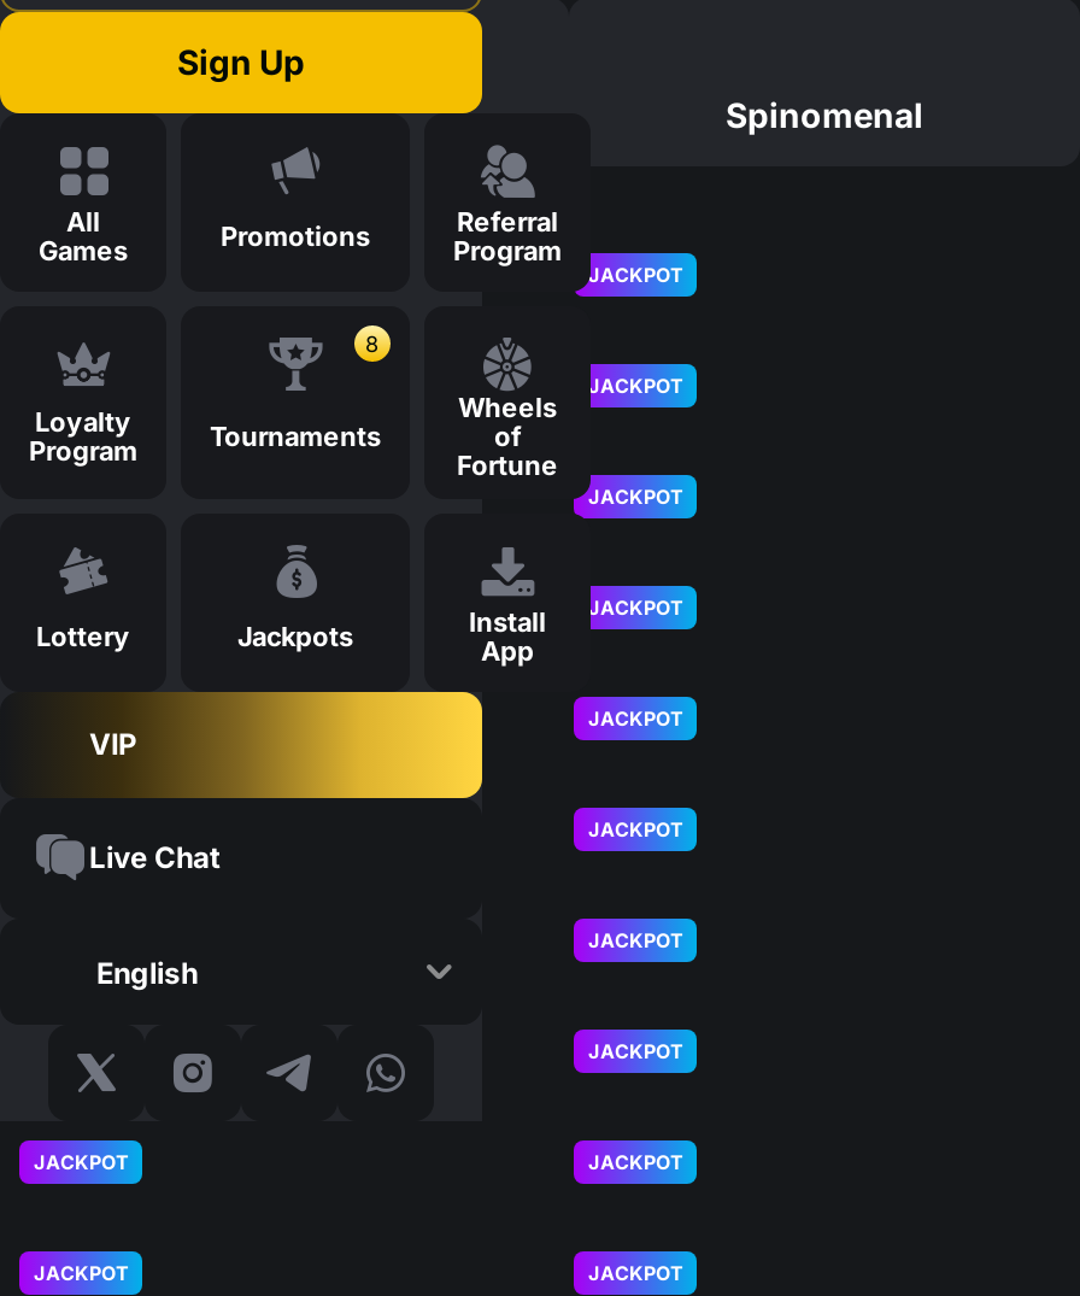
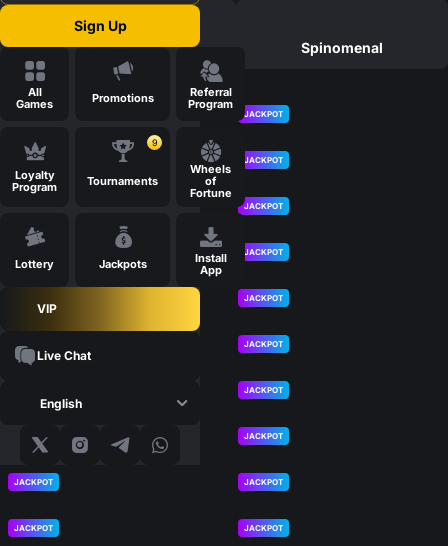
[365,329,380,356] 8 -> [151,136,157,147] 9

